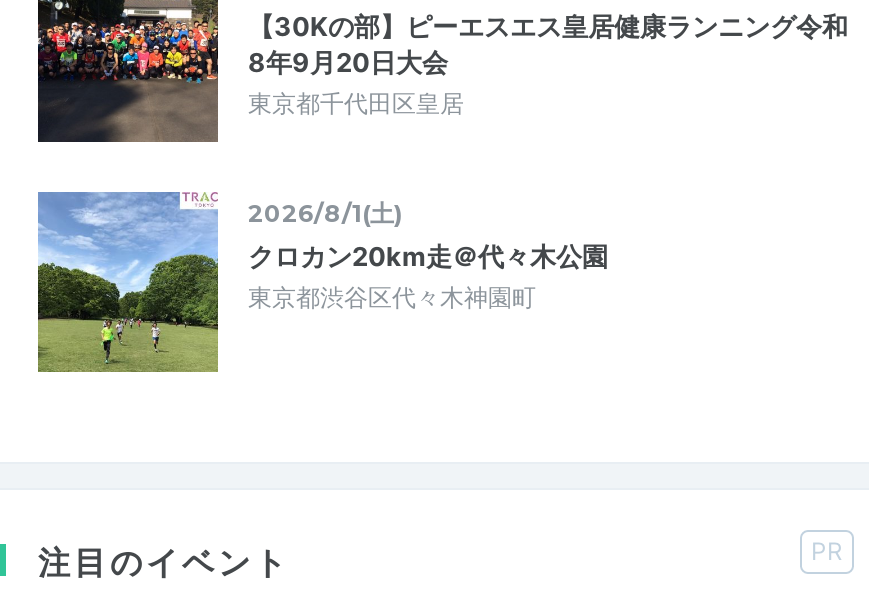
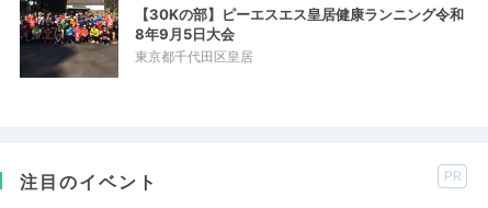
[248,45,448,77] 8年9月20日大会 -> [135,25,235,42] 8年9月5日大会
[36,190,608,374] [image] | 2026/8/1(土) | クロカン20km走＠代々木公園 | 東京都渋谷区代々木神園町 -> none

